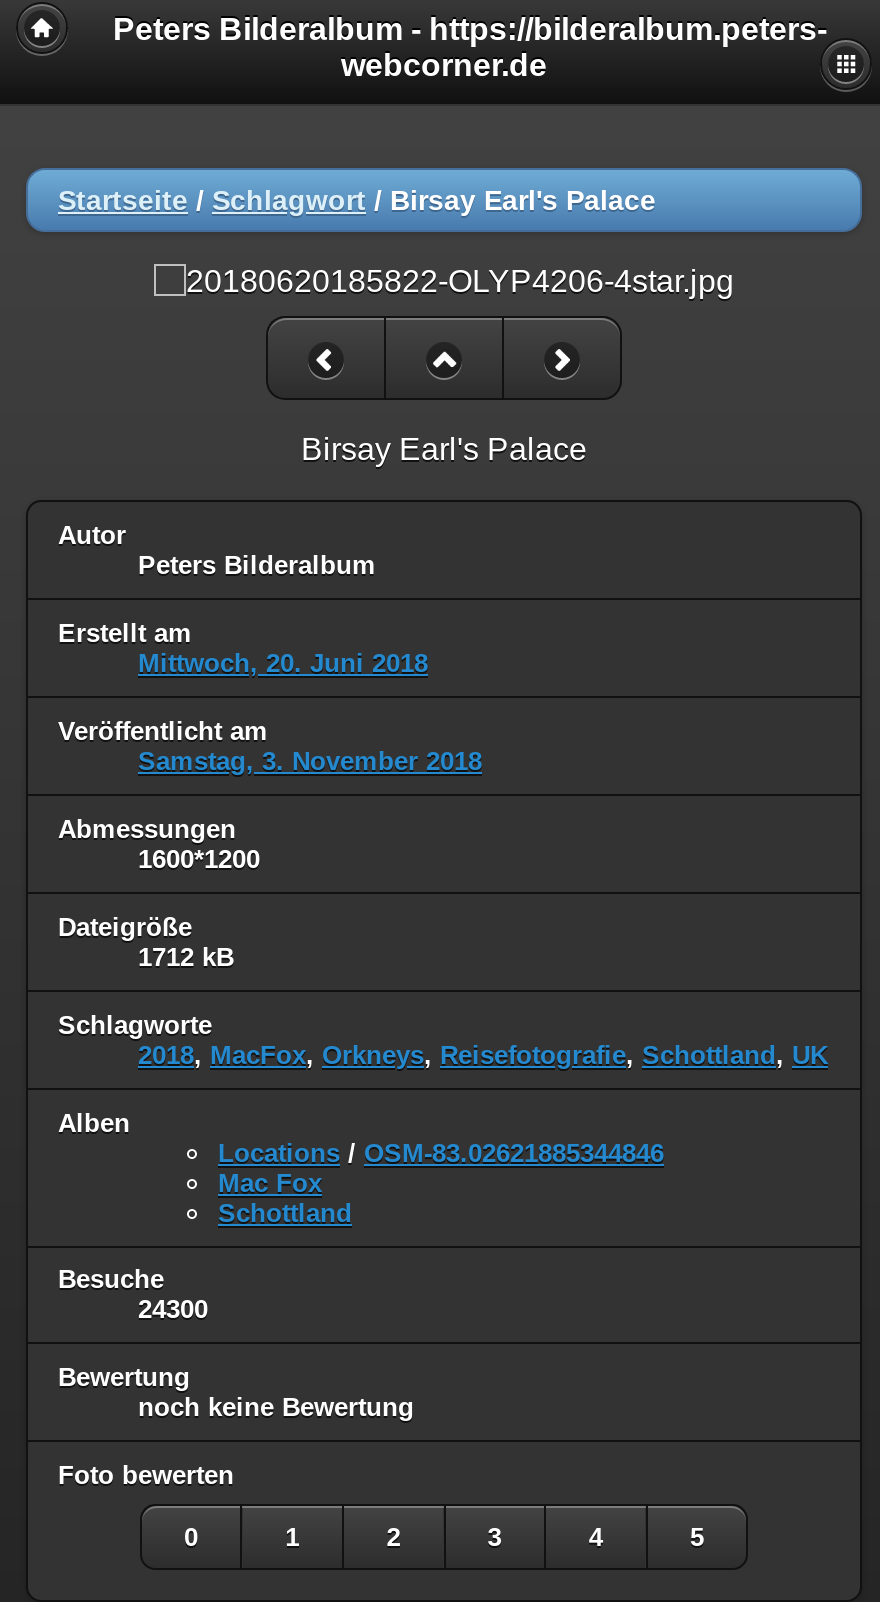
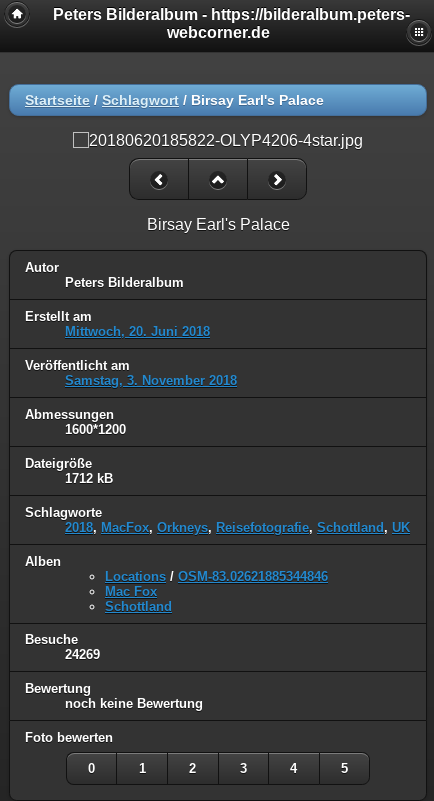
[138,1295,208,1325] 24300 -> [65,647,100,662] 24269

